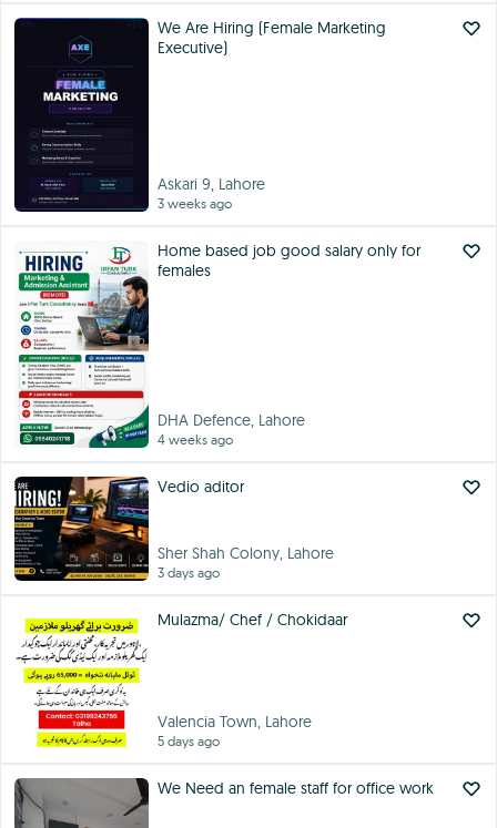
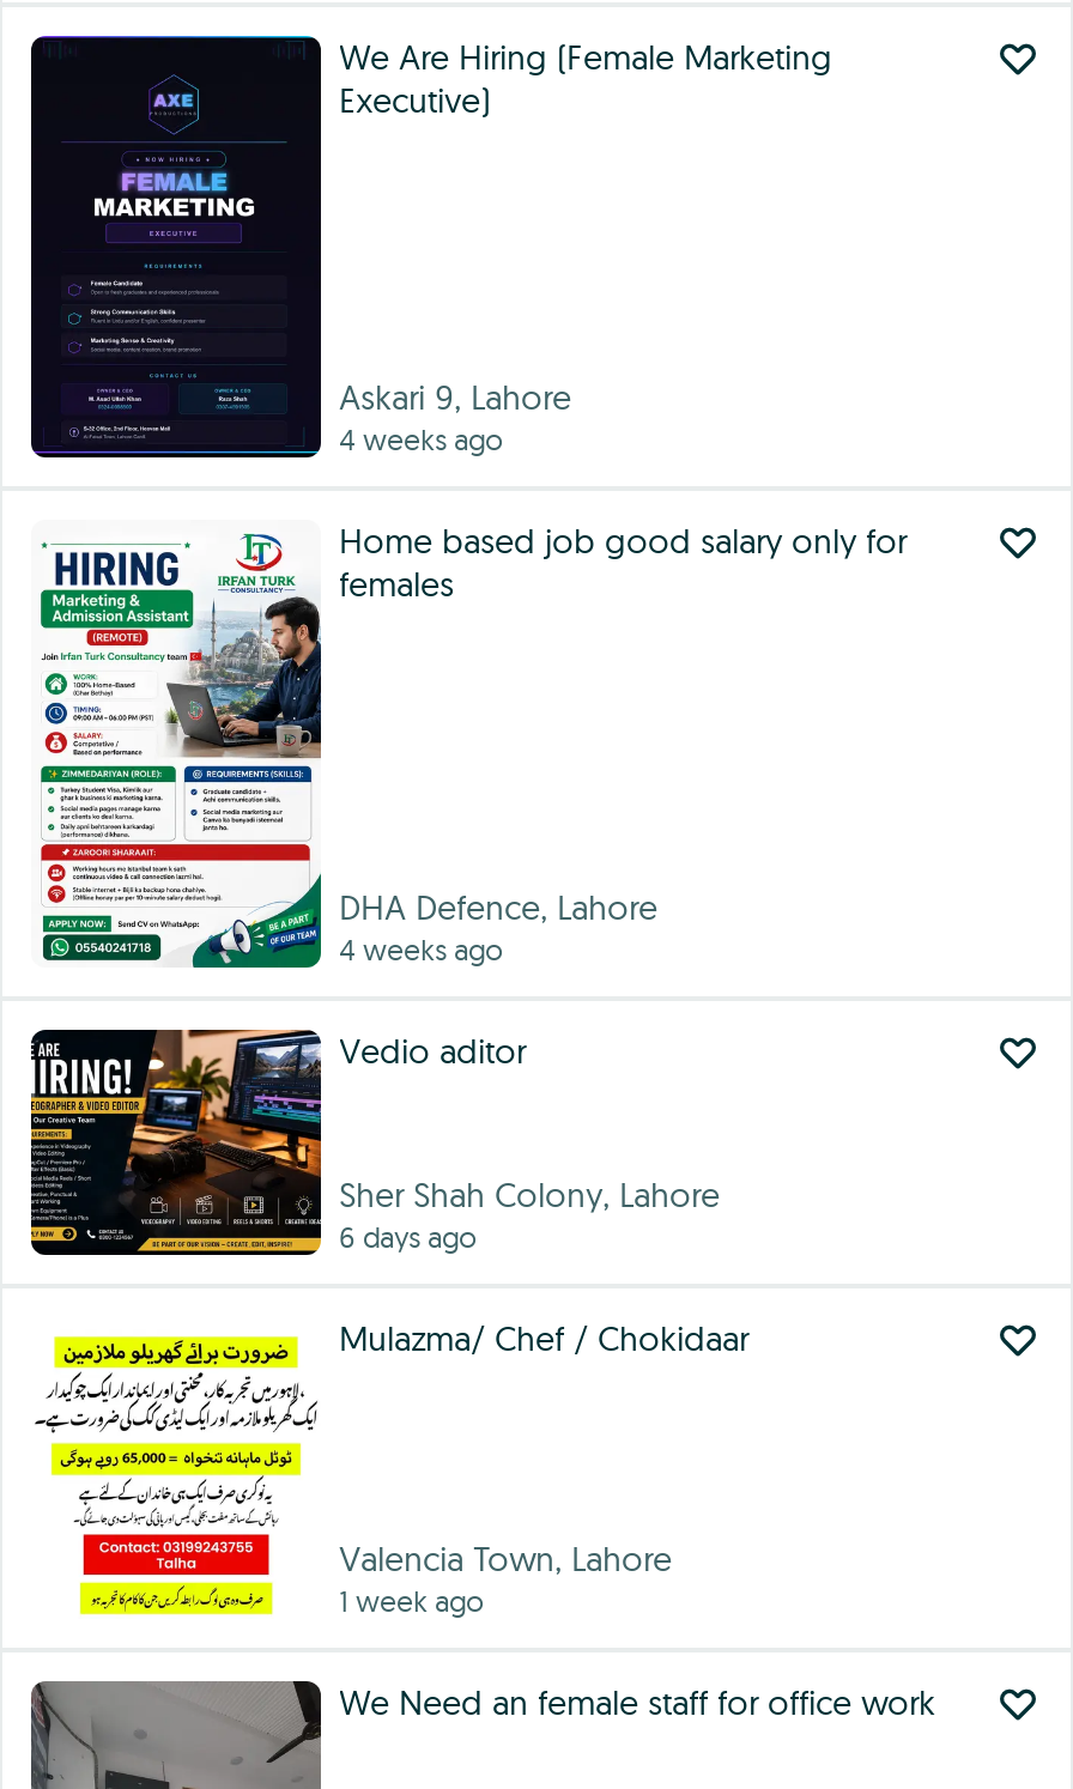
[157,195,231,212] 3 weeks ago -> [339,422,502,457] 4 weeks ago
[157,564,219,581] 3 days ago -> [339,1219,476,1254] 6 days ago
[157,733,219,750] 5 days ago -> [339,1584,483,1620] 1 week ago

